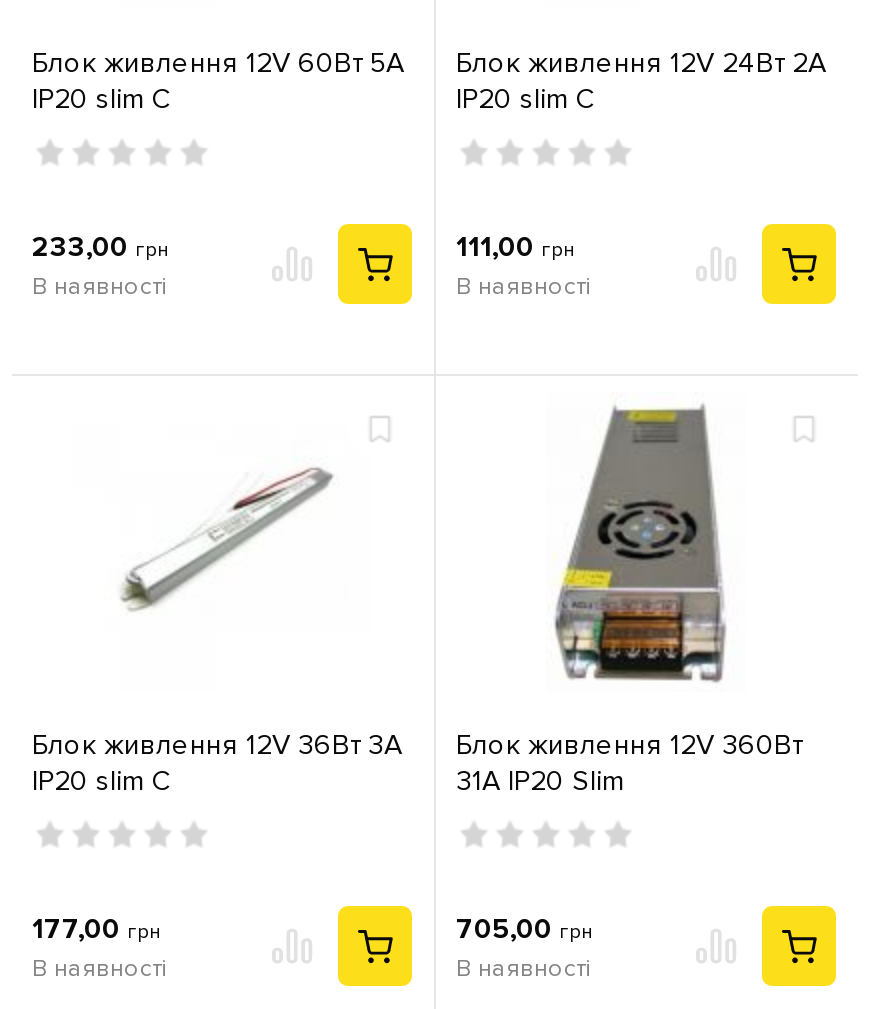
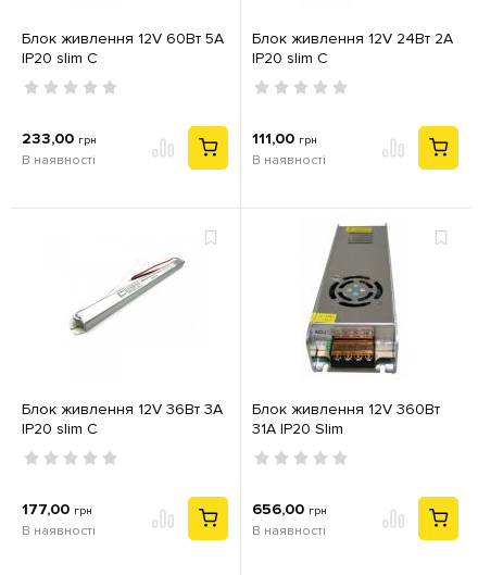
[456,912,594,946] 705,00 грн -> [252,500,327,518] 656,00 грн

